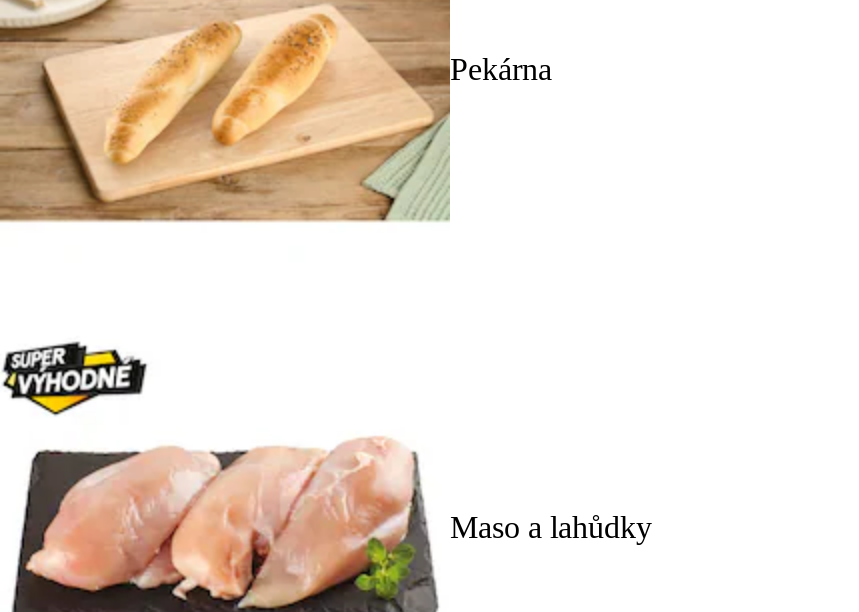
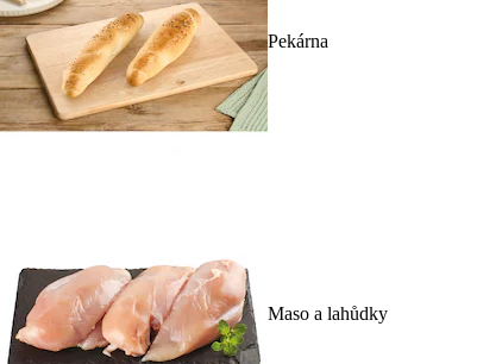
[6,340,148,416] [image] -> none

